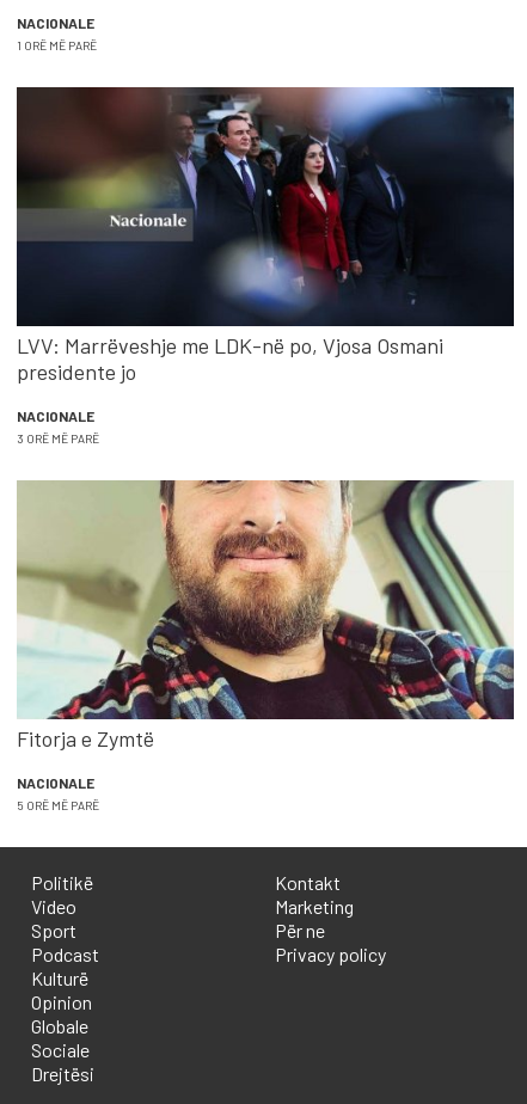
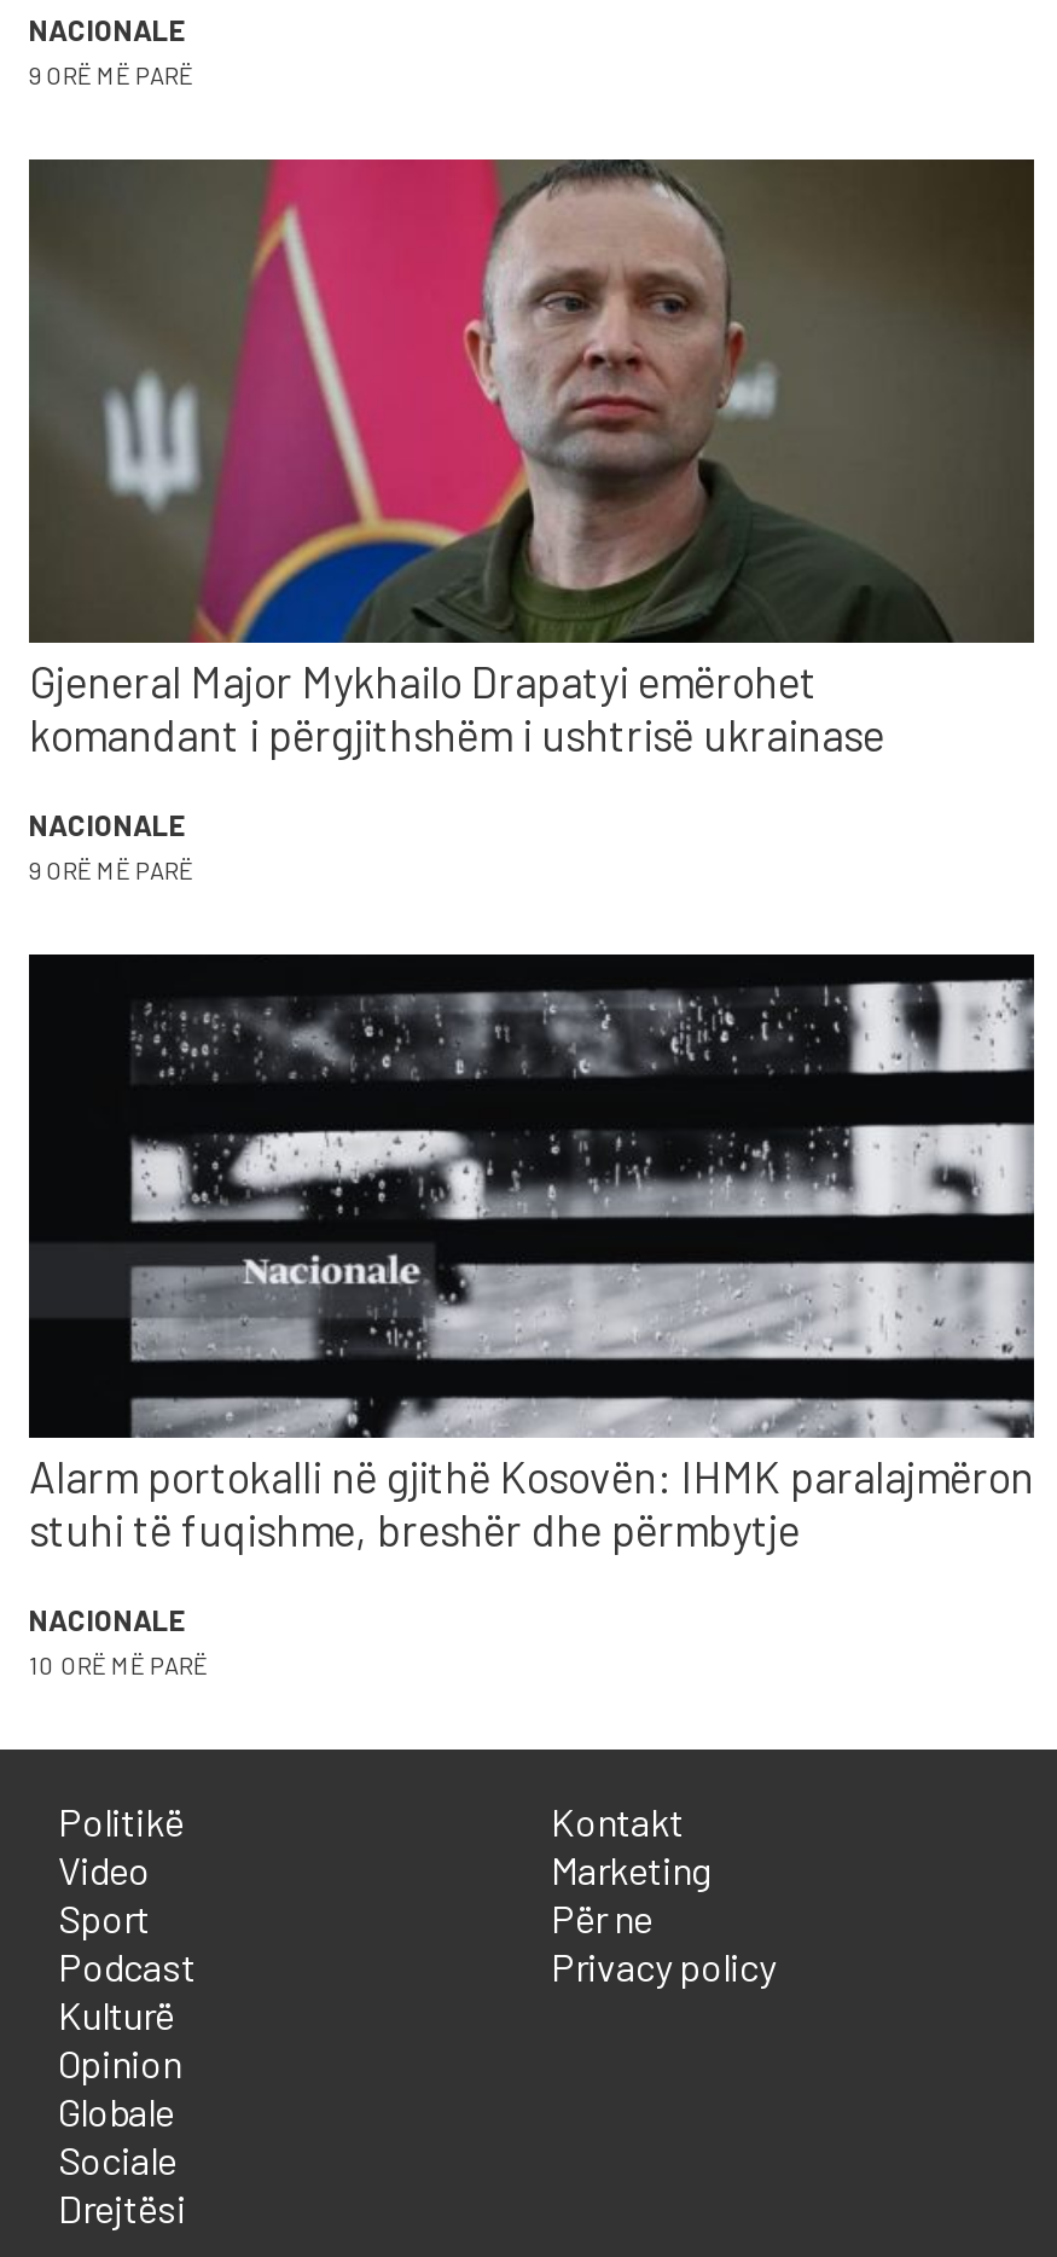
[17,38,97,53] 1 ORË MË PARË -> [29,60,193,89] 9 ORË MË PARË
[17,86,514,385] [image] | LVV: Marrëveshje me LDK-në po, Vjosa Osmani | presidente jo -> [29,156,1034,760] [image] | Gjeneral Major Mykhailo Drapatyi emërohet | komandant i përgjithshëm i ushtrisë ukrainase
[17,432,99,446] 3 ORË MË PARË -> [29,855,193,884] 9 ORË MË PARË
[16,480,514,752] [image] | Fitorja e Zymtë -> [27,951,1036,1555] [image] | Alarm portokalli në gjithë Kosovën: IHMK paralajmëron | stuhi të fuqishme, breshër dhe përmbytje
[17,798,99,813] 5 ORË MË PARË -> [29,1650,208,1679] 10 ORË MË PARË

